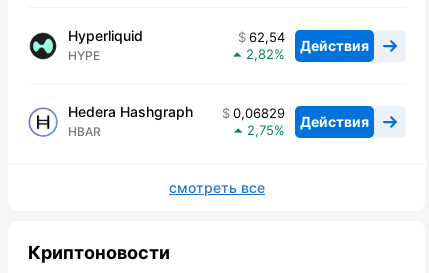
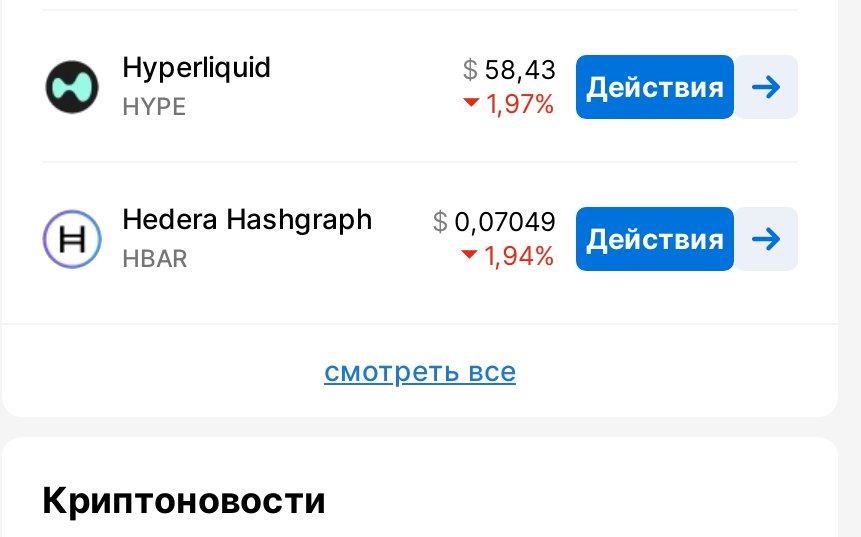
[249,29,369,54] 62,54 Действия -> [484,54,724,103] 58,43 Действия
[246,46,274,62] 2,82 -> [486,88,534,120] 1,97
[233,105,369,130] 0,06829 Действия -> [454,206,724,255] 0,07049 Действия
[247,122,274,138] 2,75 -> [484,240,534,272] 1,94

